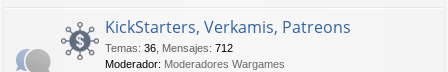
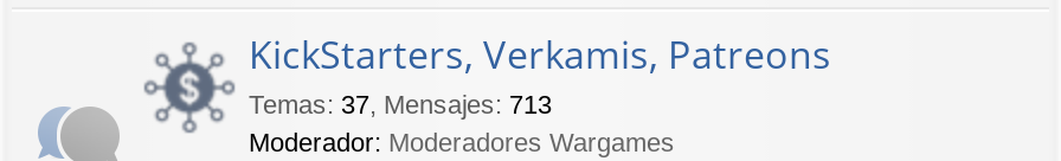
[105,42,233,54] Temas: 36, Mensajes: 712 -> [249,89,552,118] Temas: 37, Mensajes: 713

